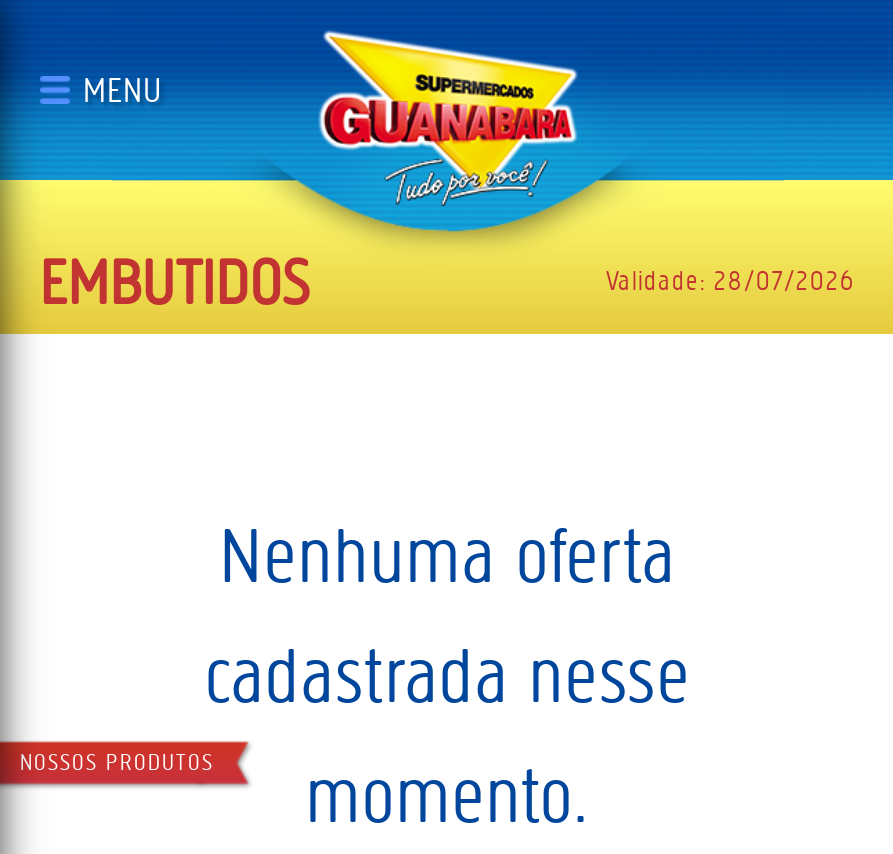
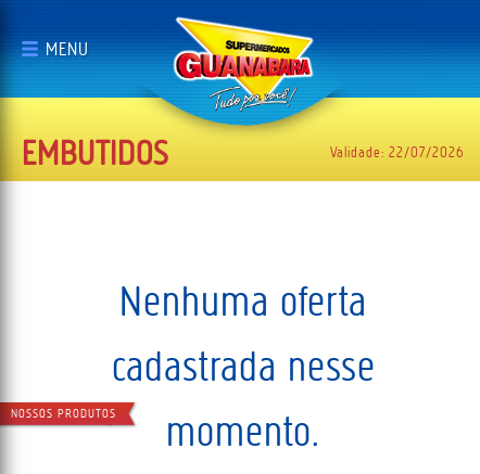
[606,267,856,295] Validade: 28/07/2026 -> [330,145,465,160] Validade: 22/07/2026

